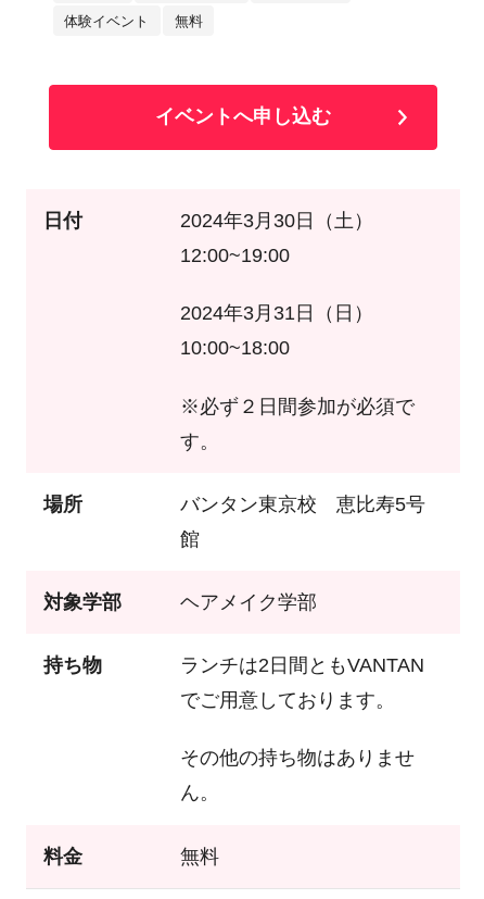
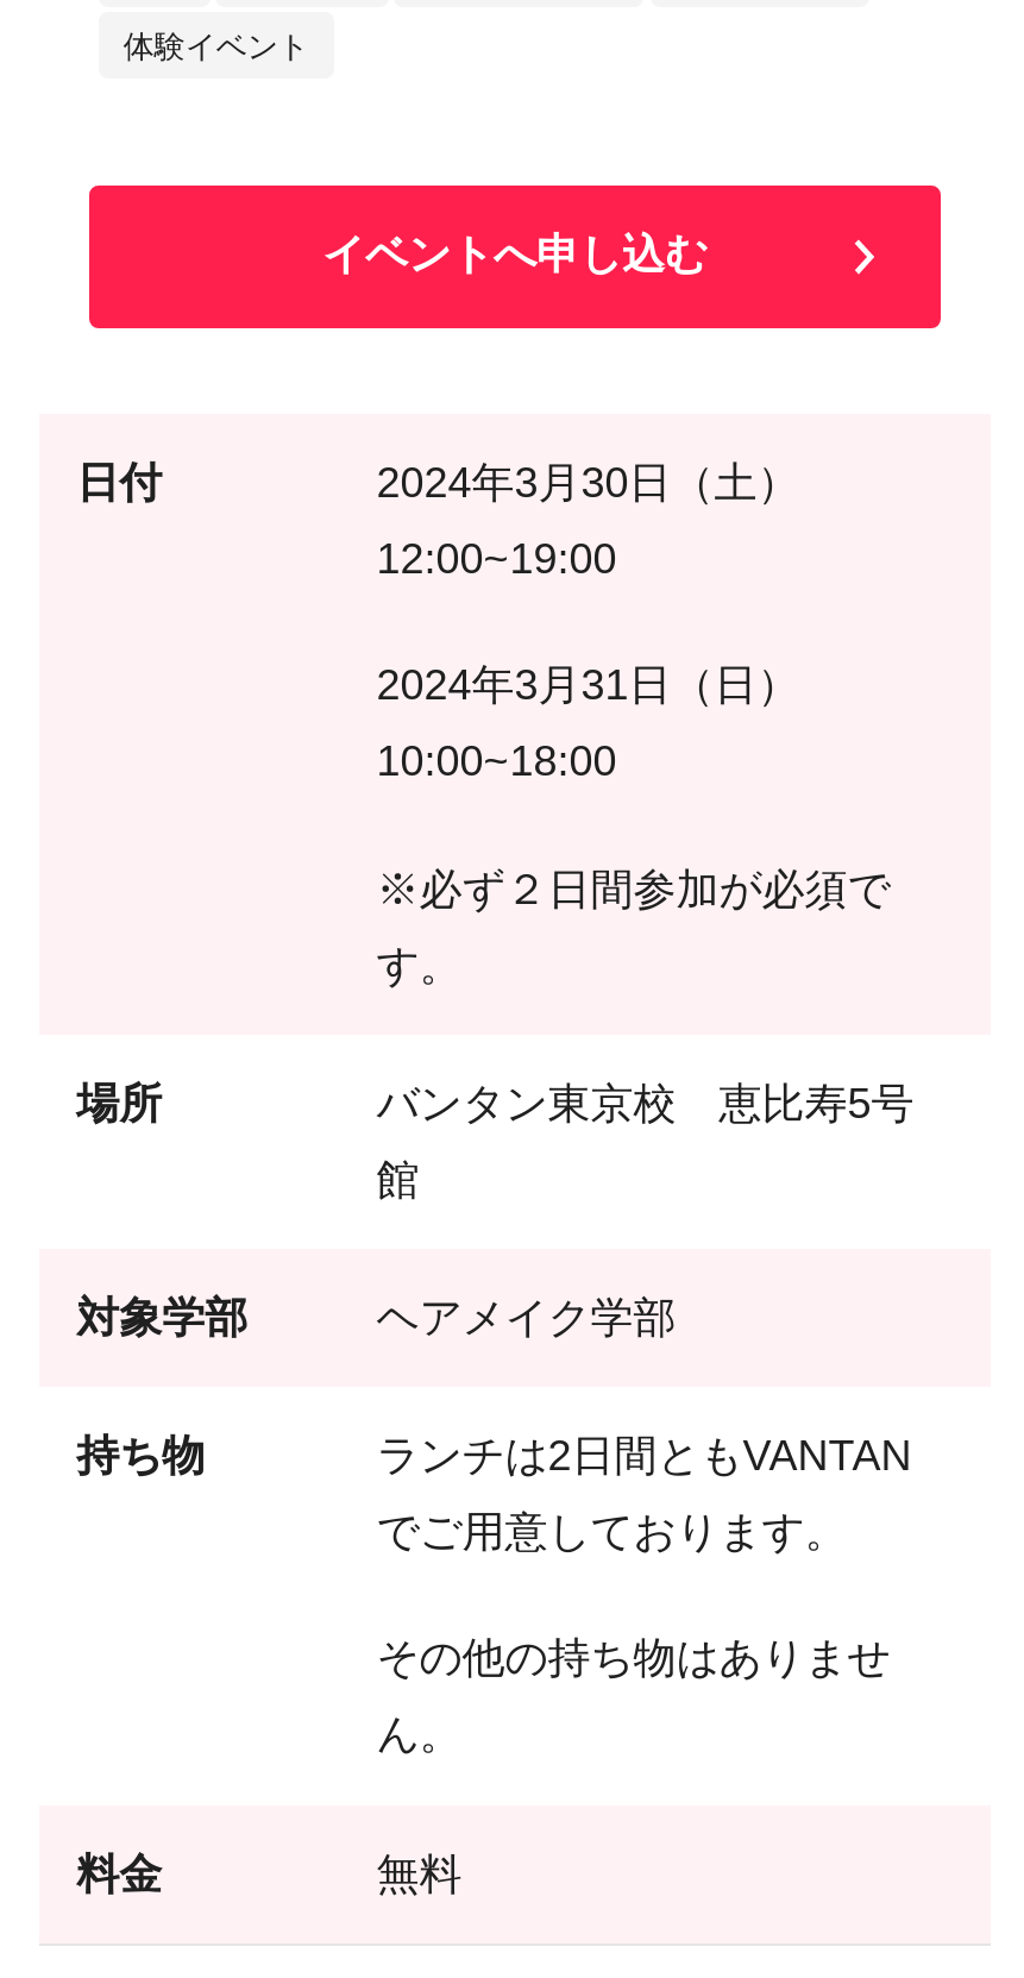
[174,13,202,29] 無料 -> none

